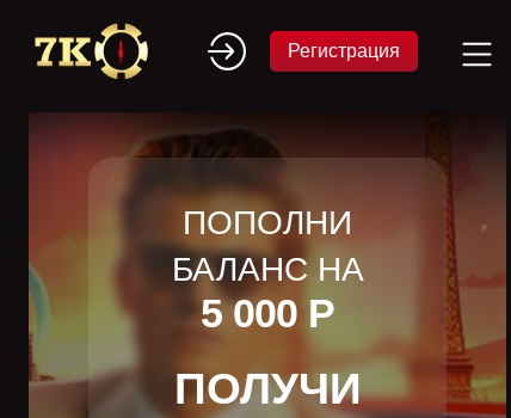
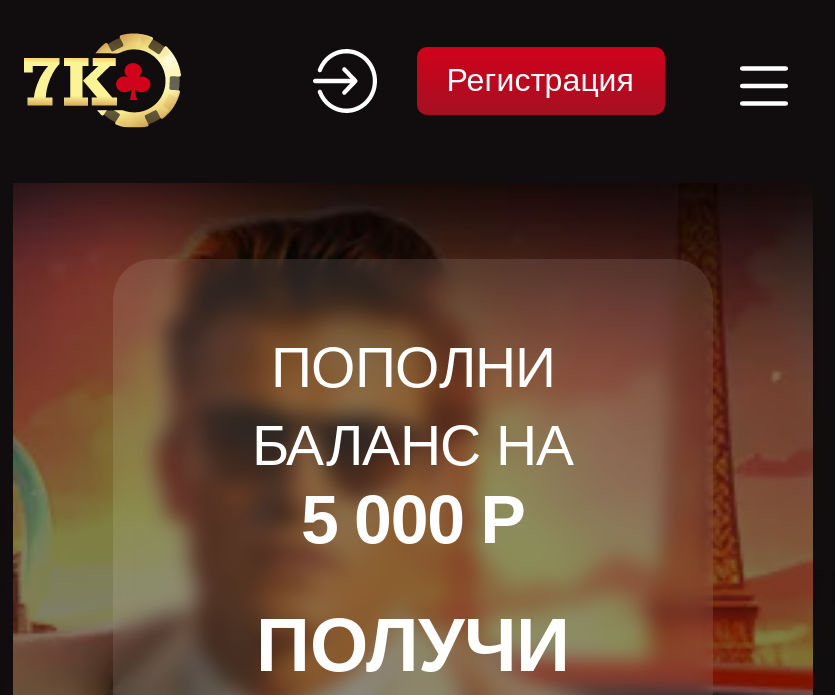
[79,23,149,80] [image] -> [95,31,213,129] [image]

